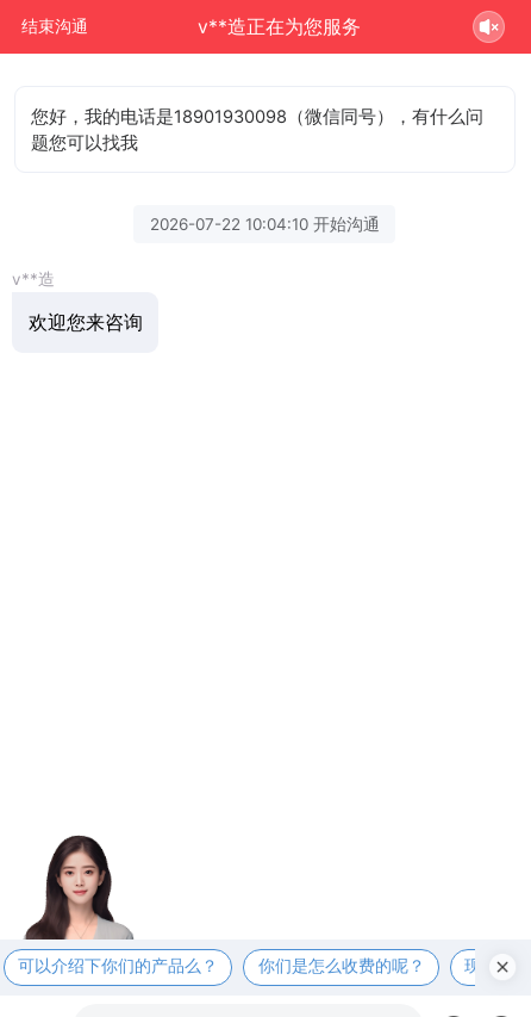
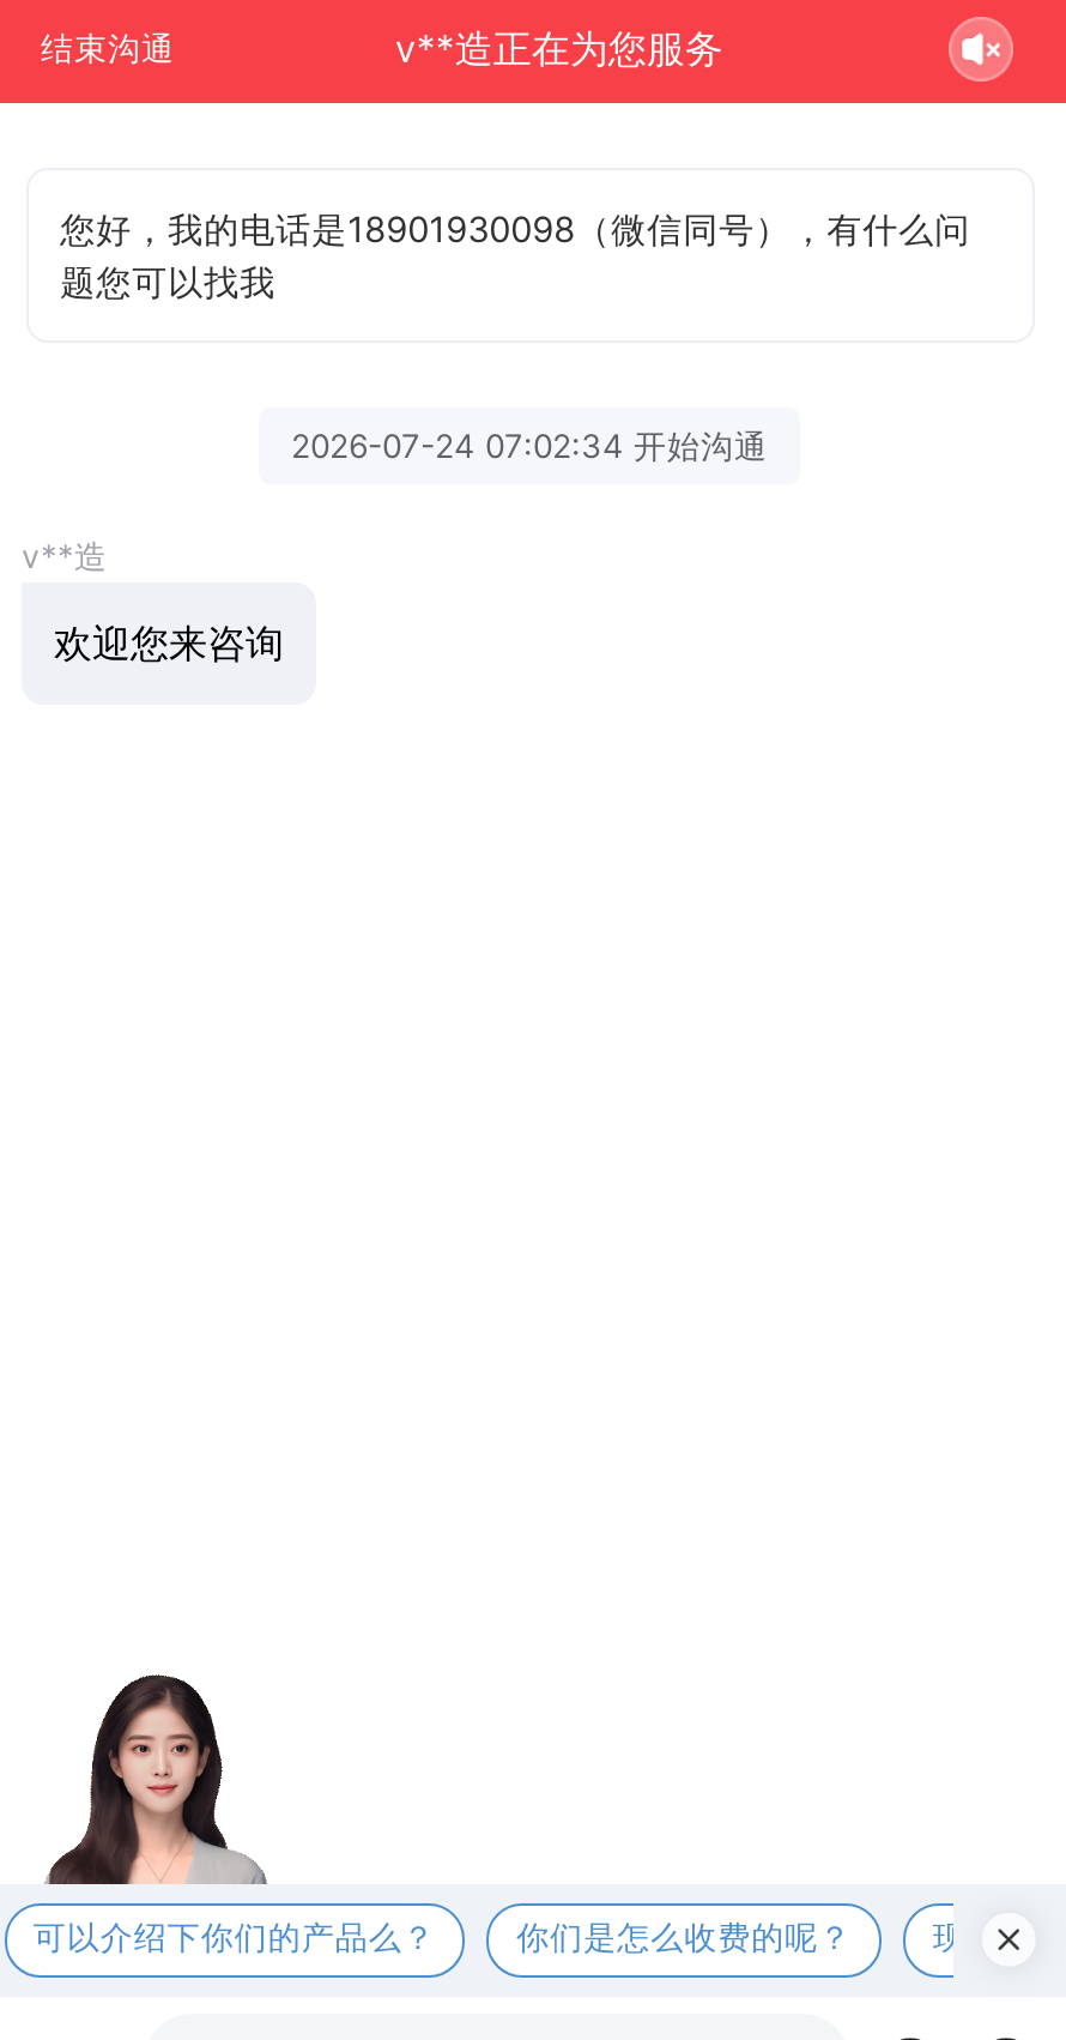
[149,214,379,234] 2026-07-22 10:04:10 开始沟通 -> [291,426,768,465] 2026-07-24 07:02:34 开始沟通

